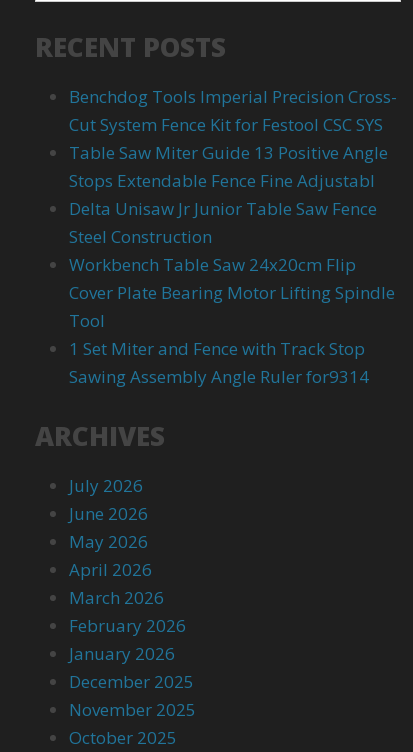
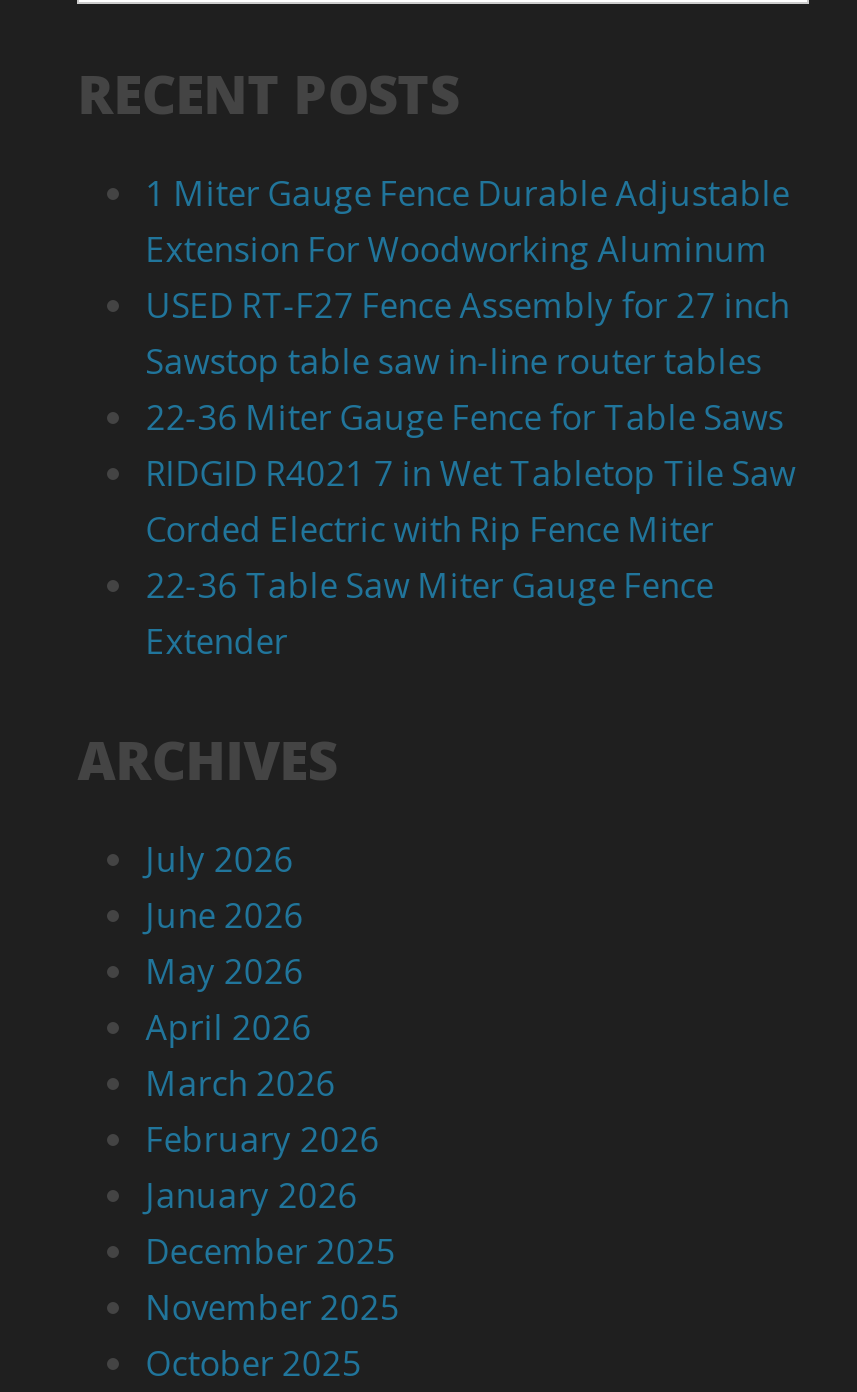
[69,85,397,388] Benchdog Tools Imperial Precision Cross- | Cut System Fence Kit for Festool CSC SYS | Table Saw Miter Guide 13 Positive Angle | Stops Extendable Fence Fine Adjustabl | Delta Unisaw Jr Junior Table Saw Fence | Steel Construction | Workbench Table Saw 24x20cm Flip | Cover Plate Bearing Motor Lifting Spindle | Tool | 1 Set Miter and Fence with Track Stop | Sawing Assembly Angle Ruler for9314 -> [145,170,795,664] 1 Miter Gauge Fence Durable Adjustable | Extension For Woodworking Aluminum | USED RT-F27 Fence Assembly for 27 inch | Sawstop table saw in-line router tables | 22-36 Miter Gauge Fence for Table Saws | RIDGID R4021 7 in Wet Tabletop Tile Saw | Corded Electric with Rip Fence Miter | 22-36 Table Saw Miter Gauge Fence | Extender

